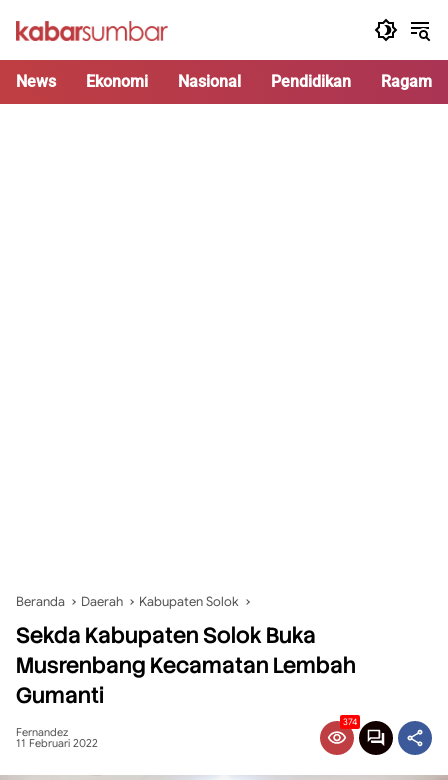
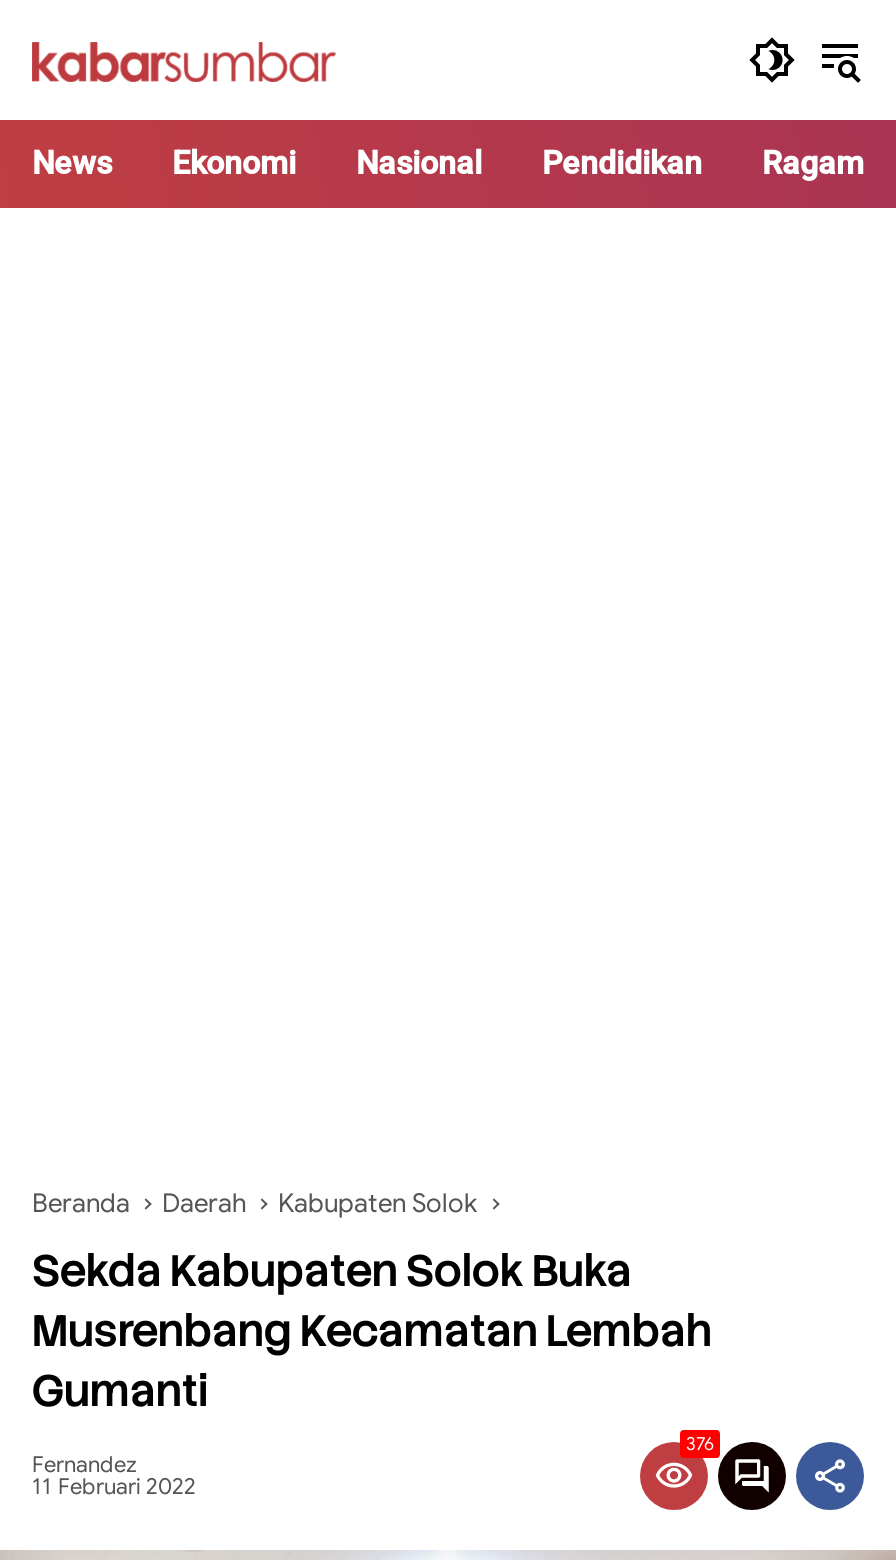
[343,716,357,728] 374 -> [686,1432,714,1456] 376

